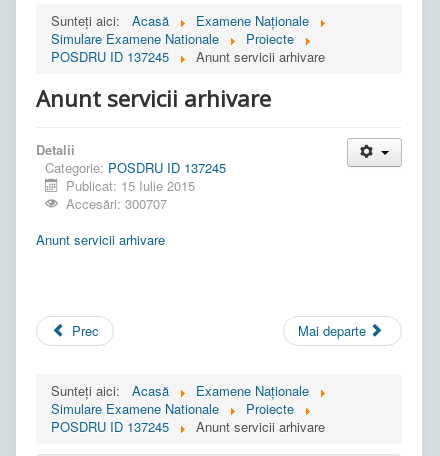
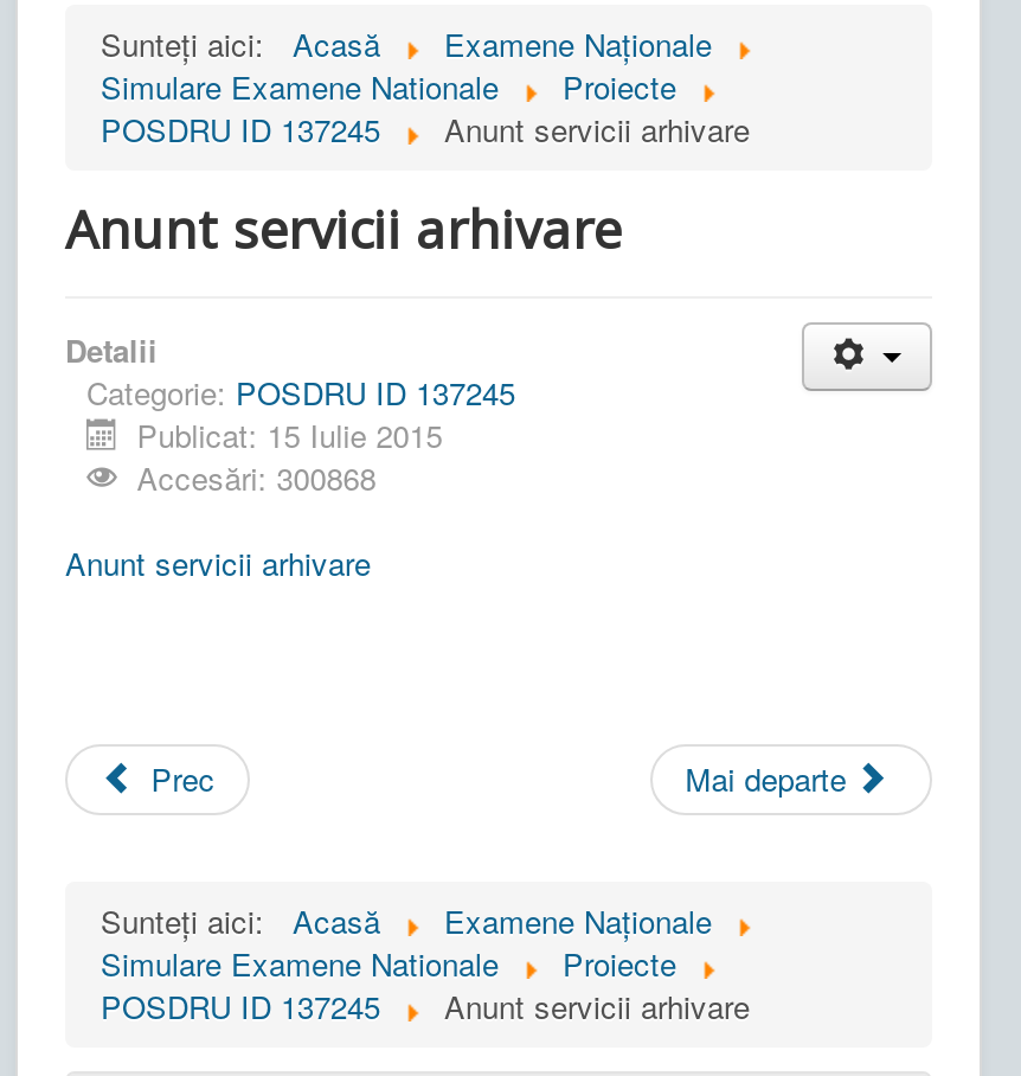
[66,194,167,213] Accesări: 300707 -> [137,455,376,500] Accesări: 300868

